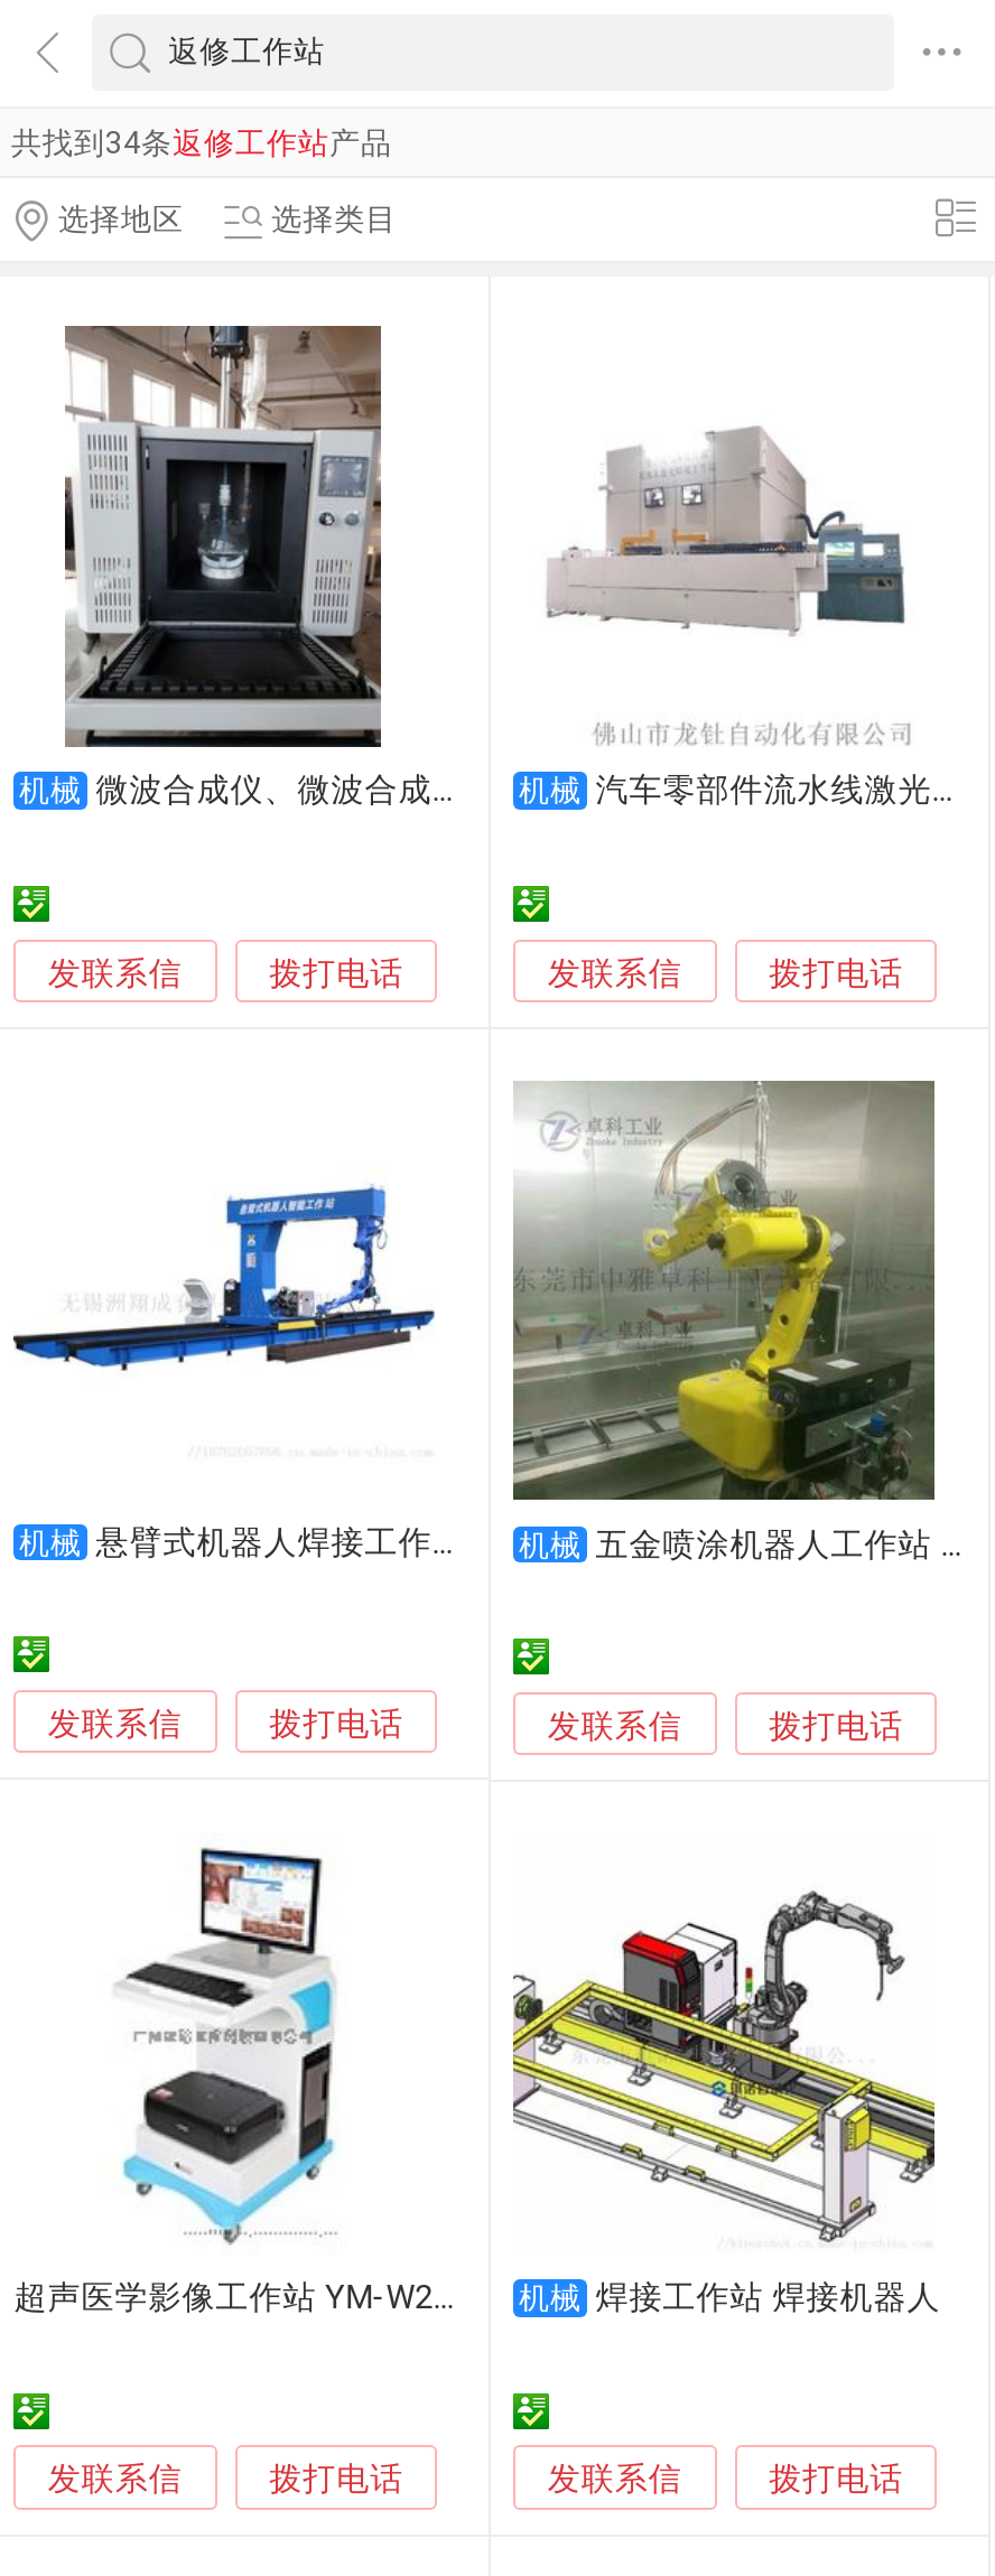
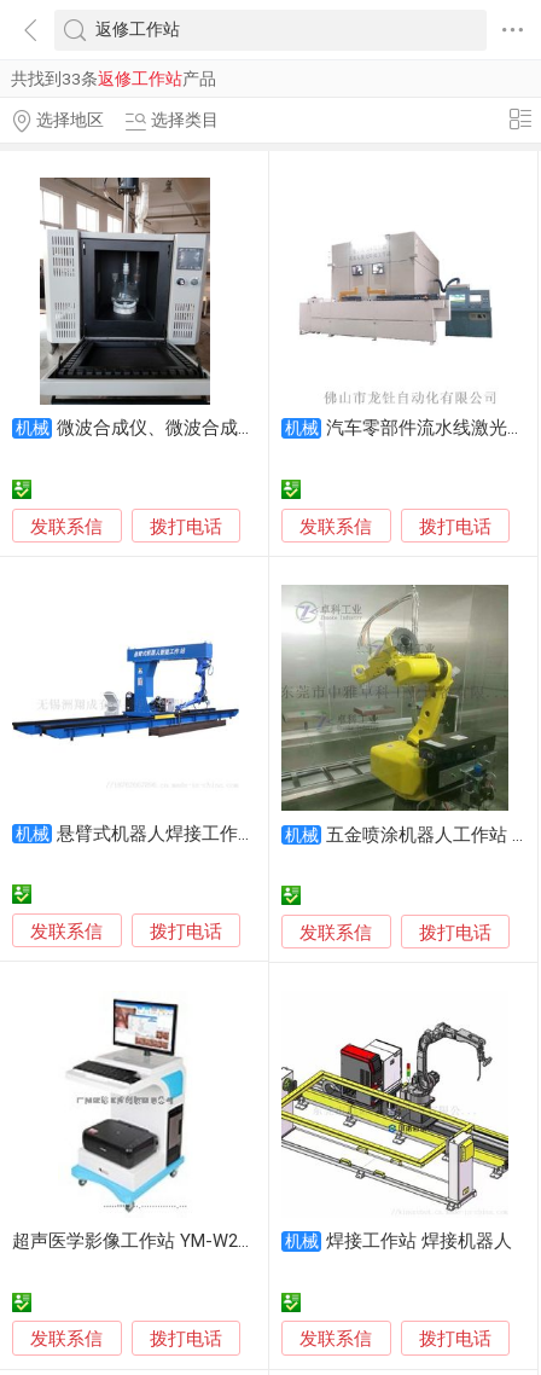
[11,124,392,160] 共找到34条返修工作站产品 -> [11,69,216,88] 共找到33条返修工作站产品

